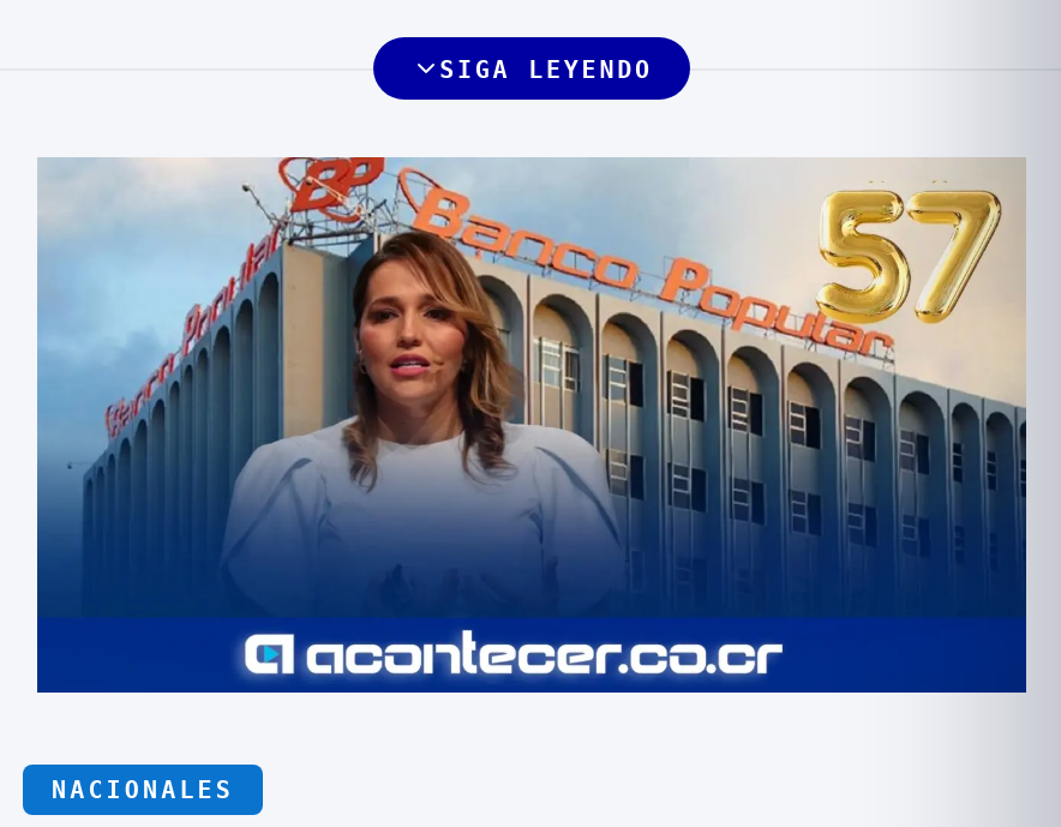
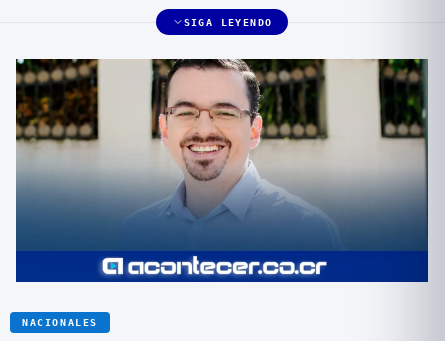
[37,155,1026,613] [image] -> [15,58,429,250] [image]

